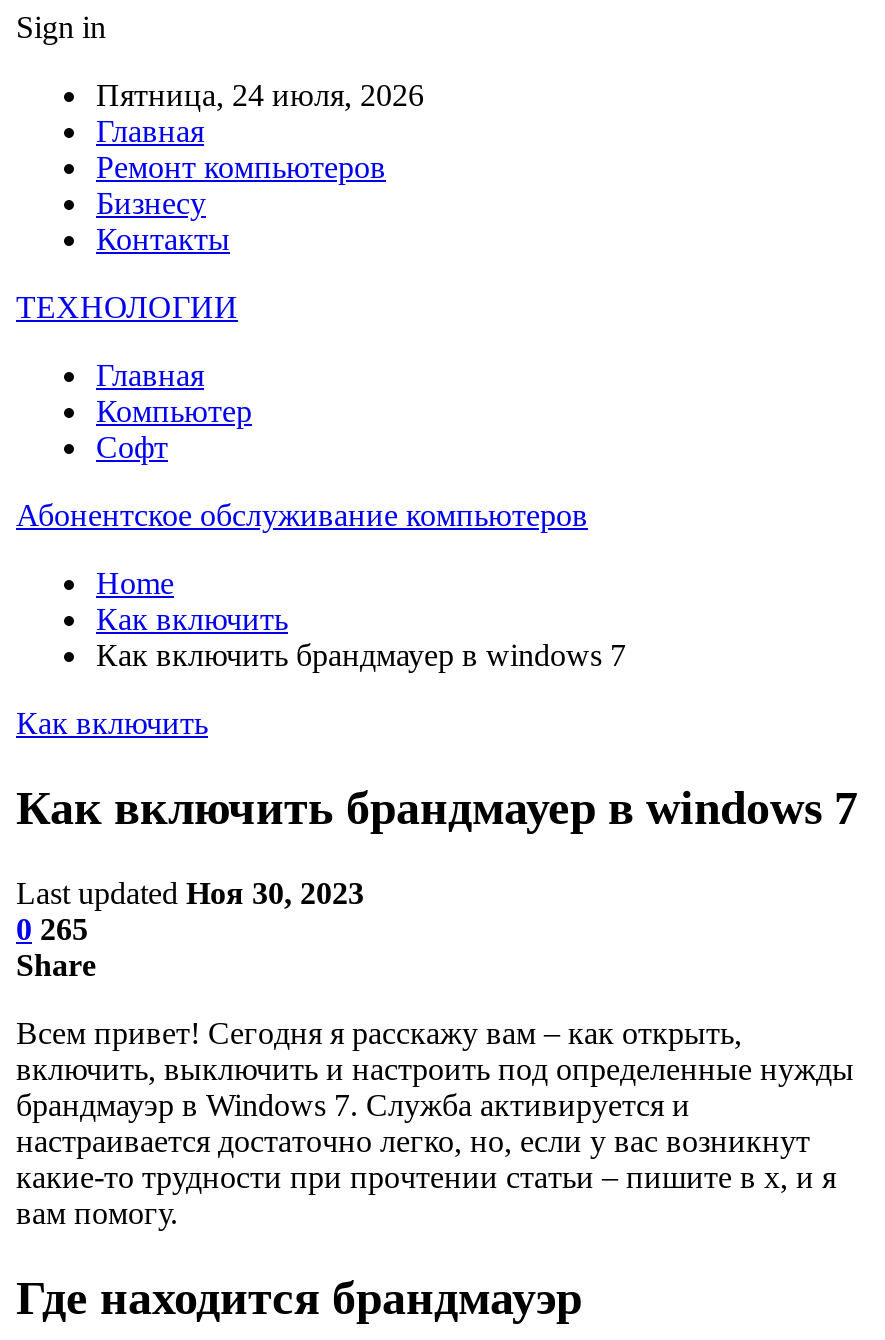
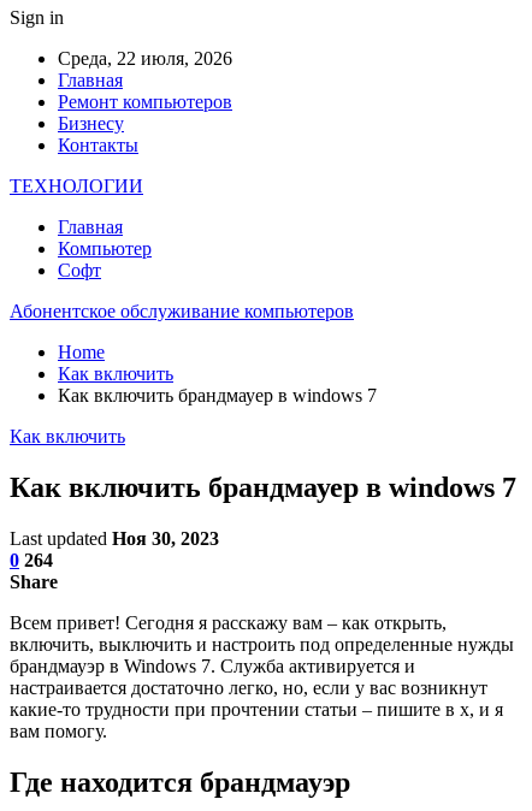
[96,78,424,112] Пятница, 24 июля, 2026 -> [58,48,232,69] Среда, 22 июля, 2026
[16,912,88,946] 0 265 -> [10,550,53,570] 0 264

